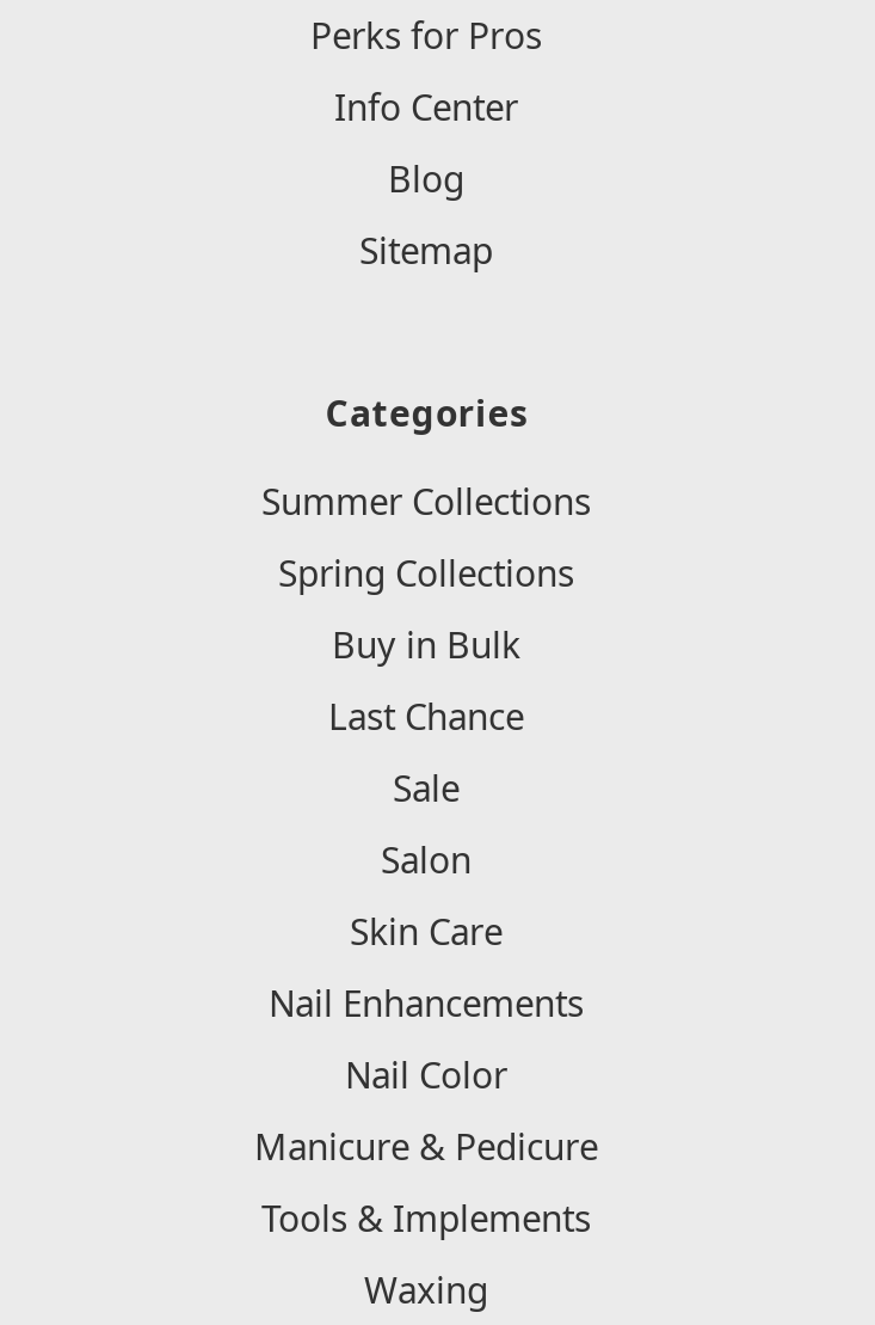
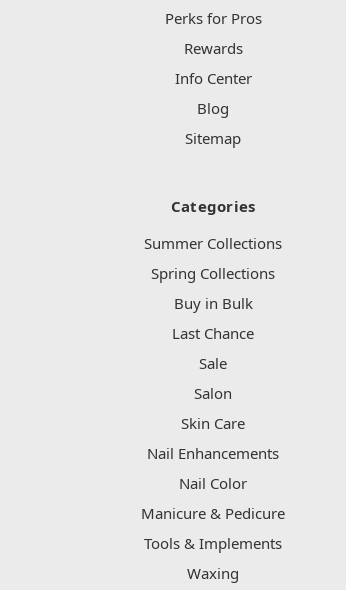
none -> [183,38,242,58] Rewards

